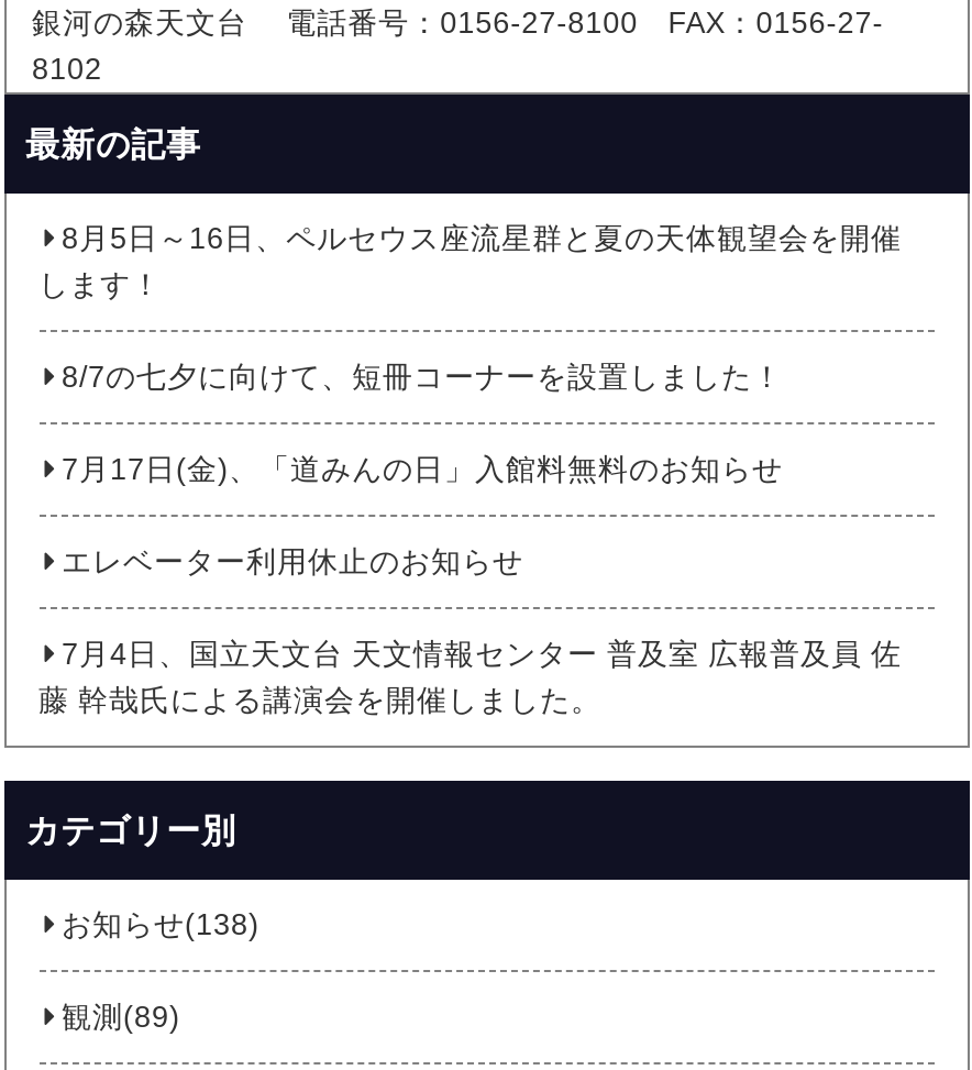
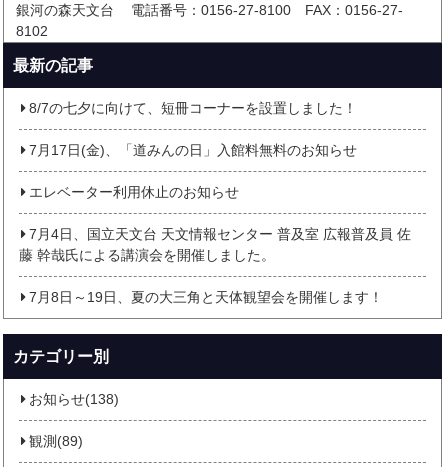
[38,222,901,302] 8月5日～16日、ペルセウス座流星群と夏の天体観望会を開催 | します！ -> none
moved [38,361,901,717] -> [18,101,411,263]: 8/7の七夕に向けて、短冊コーナーを設置しました！ | 7月17日(金)、「道みんの日」入館料無料のお知らせ | エレベーター利用休止のお知らせ | 7月4日、国立天文台 天文情報センター 普及室 広報普及員 佐 | 藤 幹哉氏による講演会を開催しました。
none -> [29,290,383,305] 7月8日～19日、夏の大三角と天体観望会を開催します！

